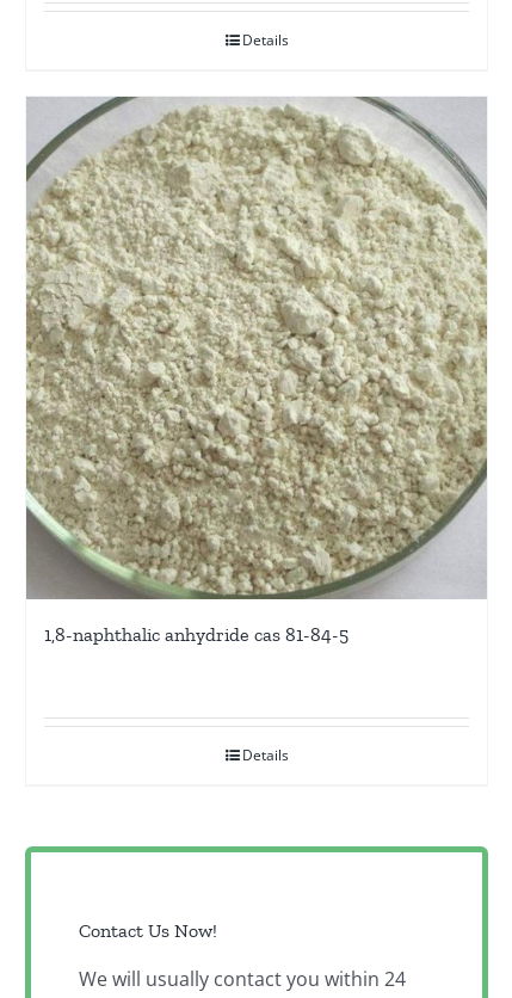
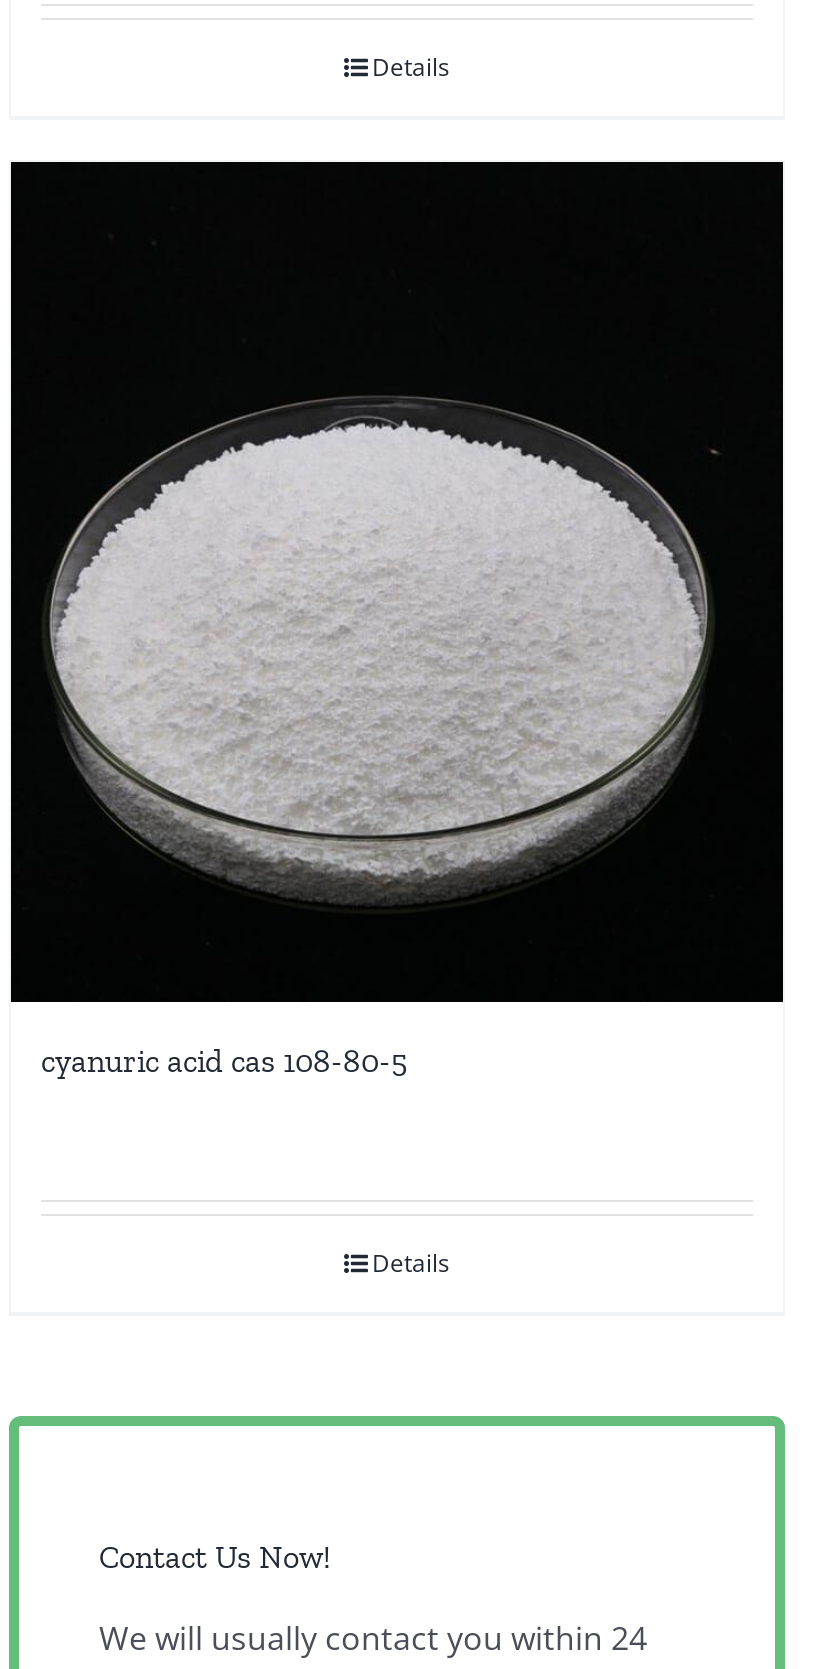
[25,96,488,646] [image] | 1,8-naphthalic anhydride cas 81-84-5 -> [9,160,785,1081] [image] | cyanuric acid cas 108-80-5

